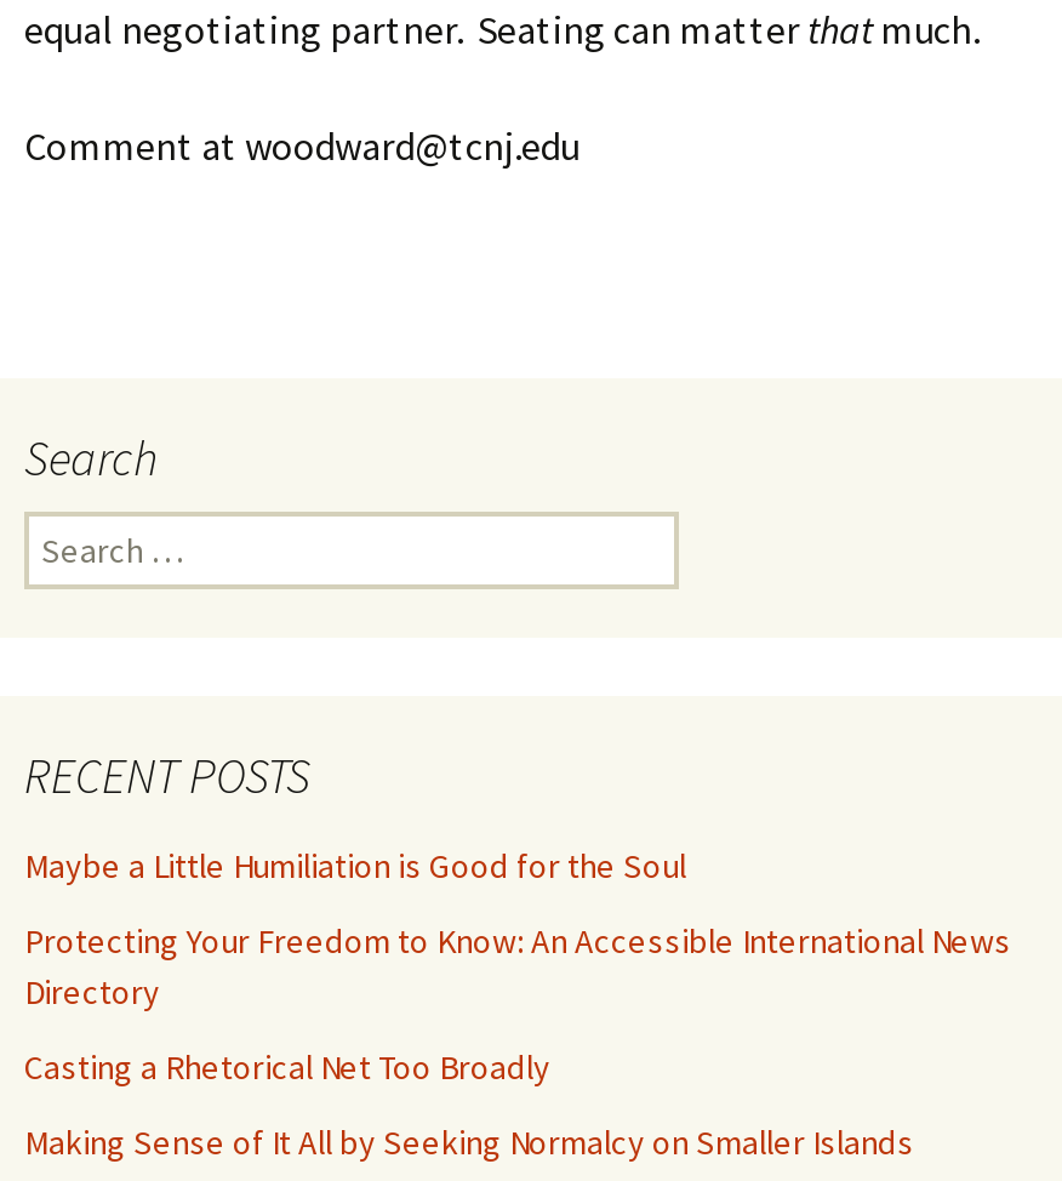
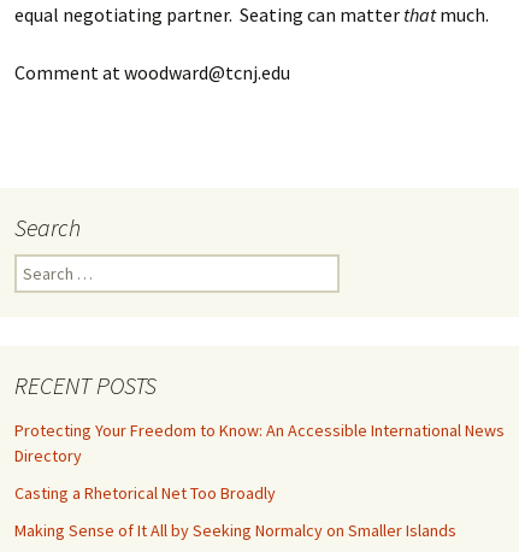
[24,844,686,888] Maybe a Little Humiliation is Good for the Soul -> none

